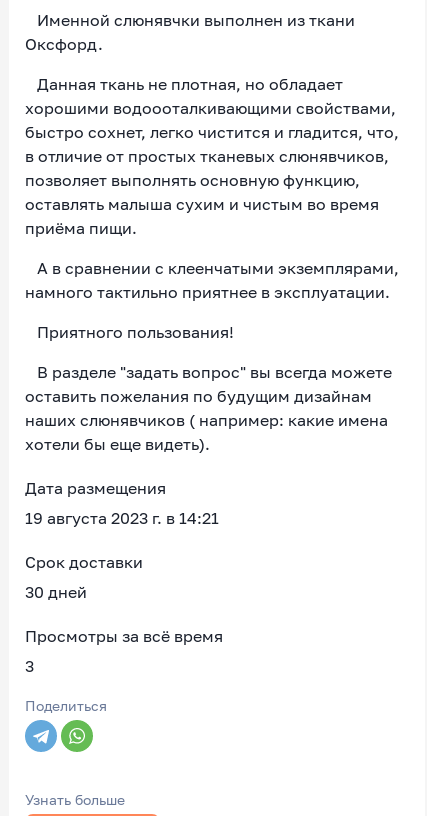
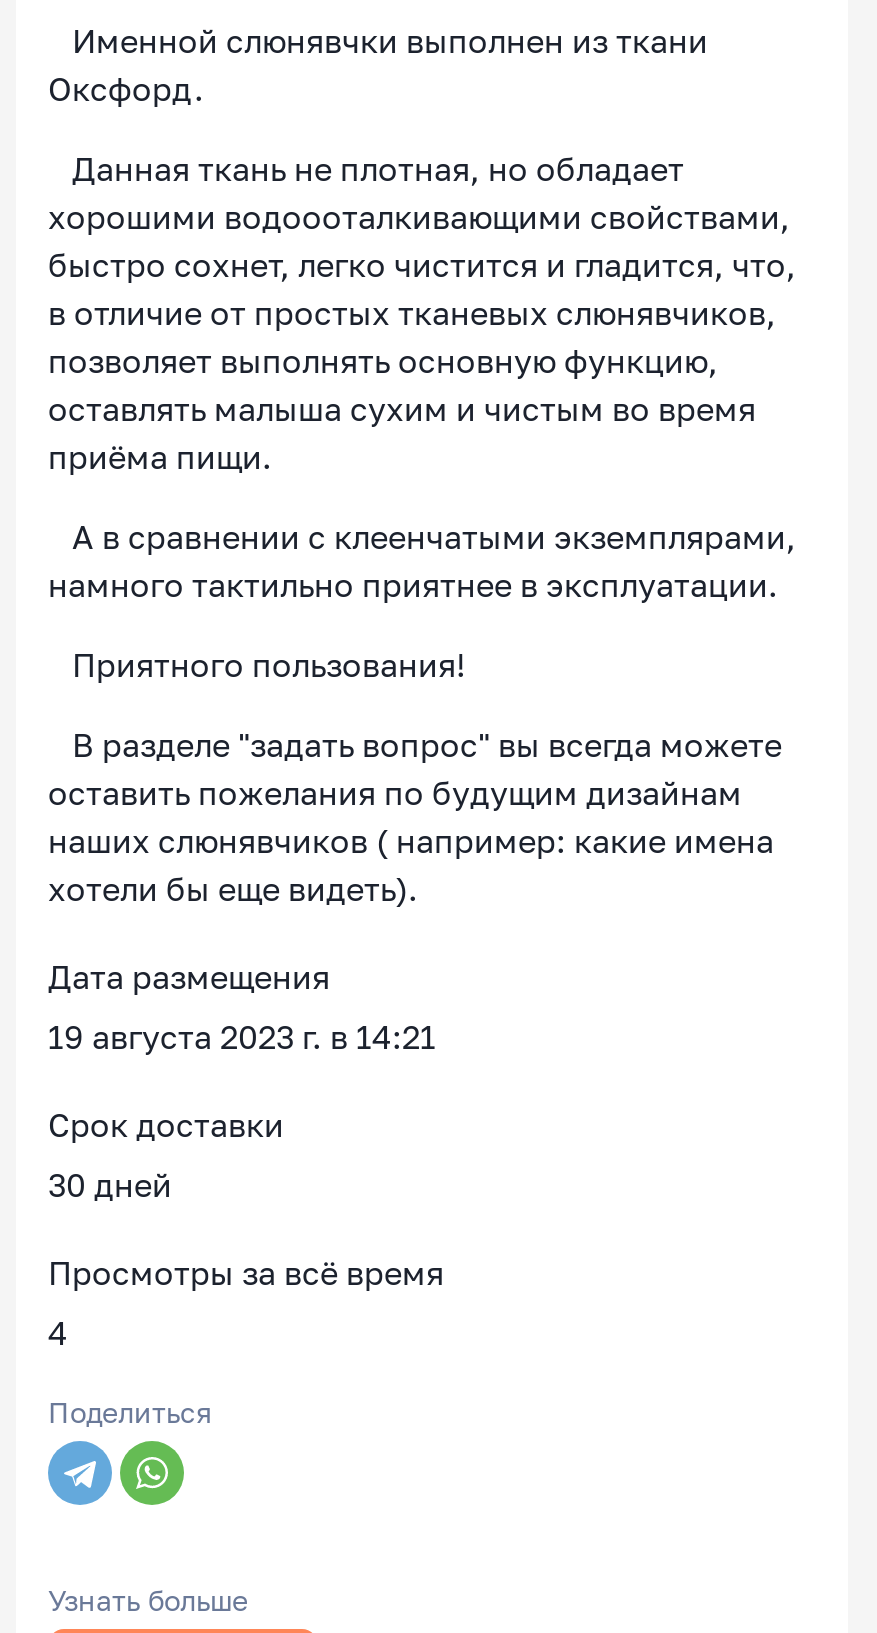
[25,656,34,676] 3 -> [48,1313,68,1353] 4

